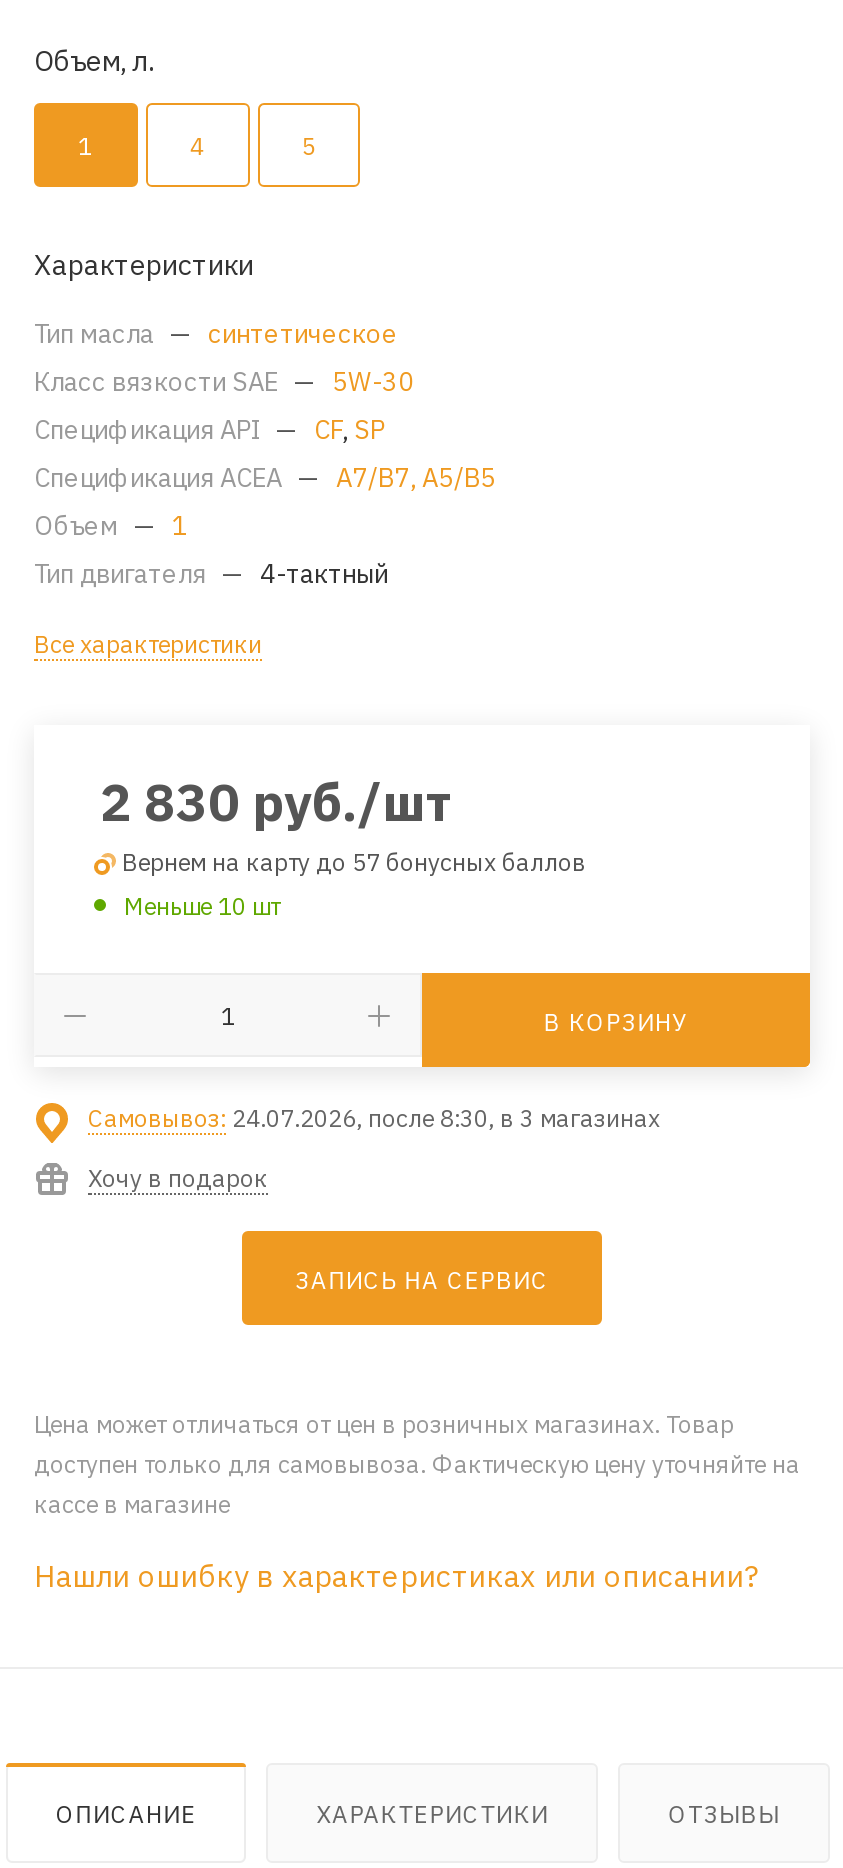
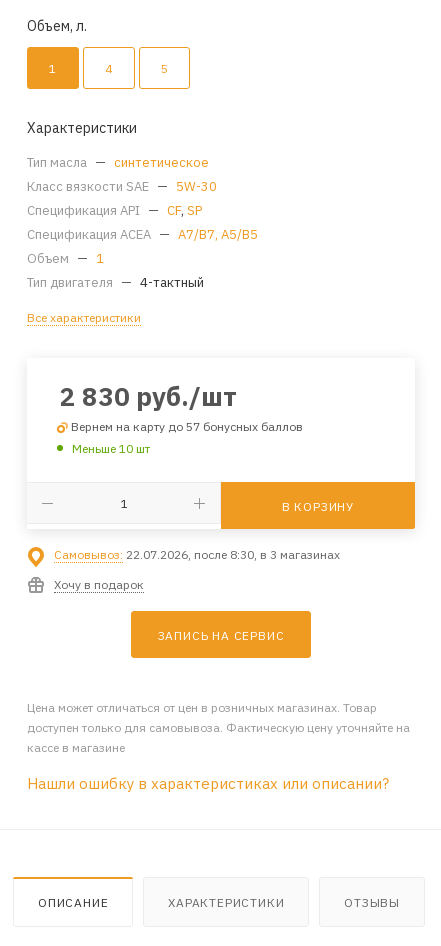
[88,1103,660,1133] Самовывоз: 24.07.2026, после 8:30, в 3 магазинах -> [54,547,340,562] Самовывоз: 22.07.2026, после 8:30, в 3 магазинах

